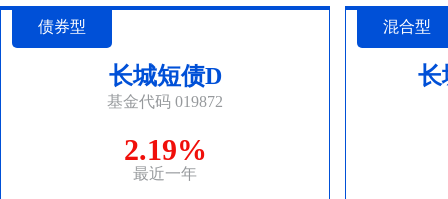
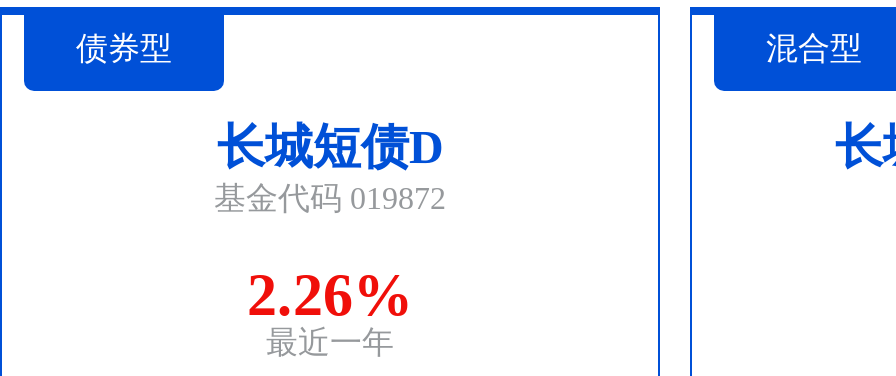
[123,133,206,166] 2.19% -> [247,261,413,327] 2.26%

